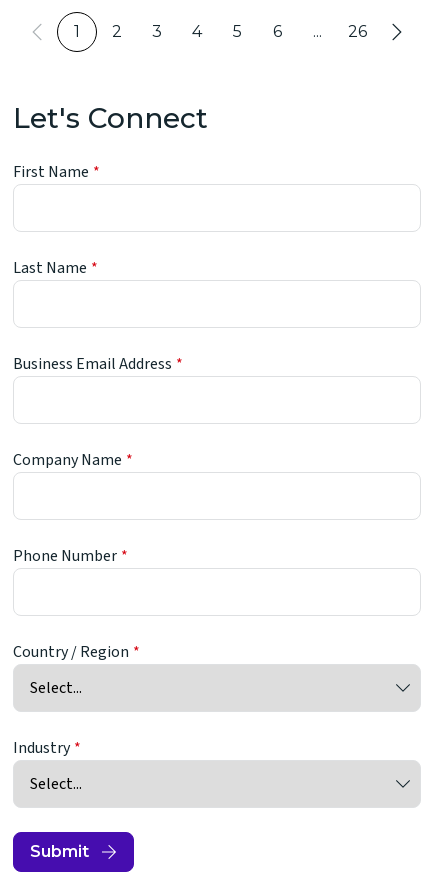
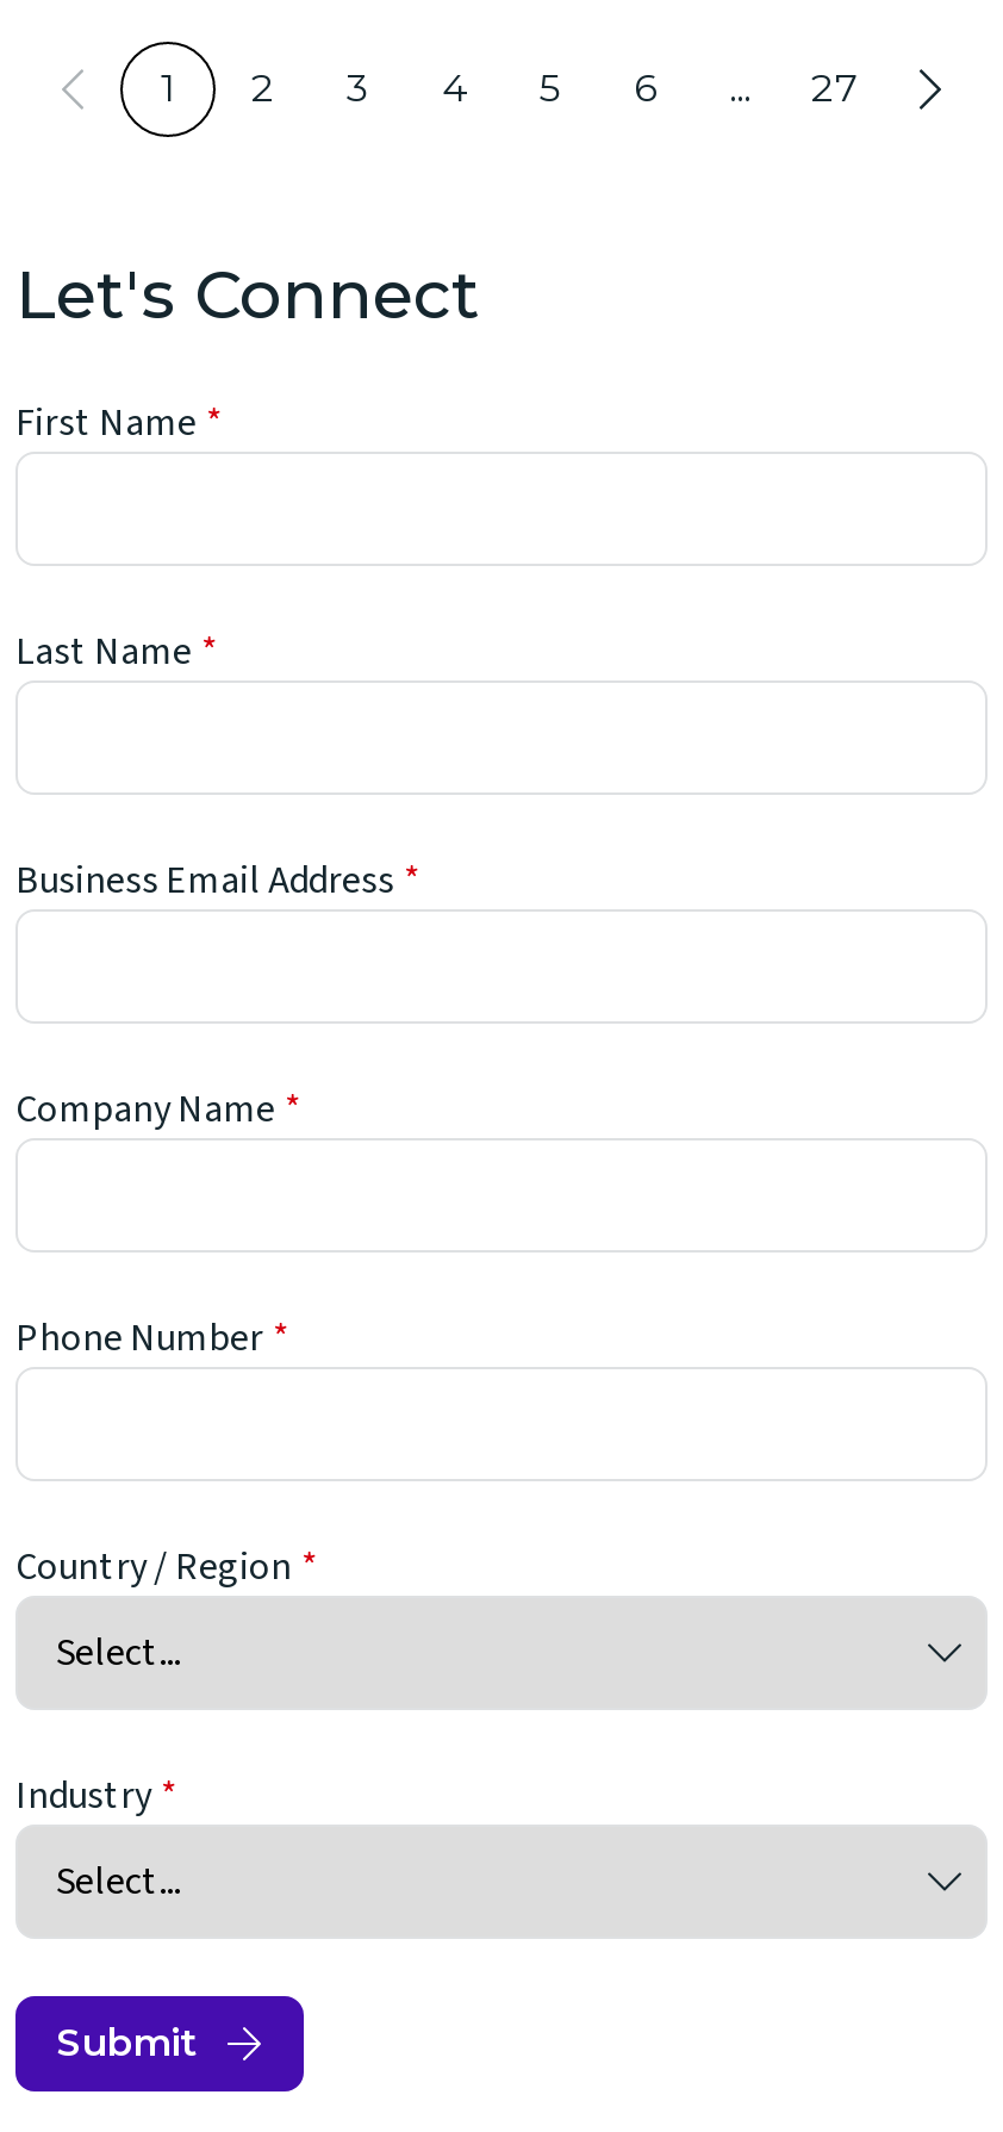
[347,22,366,41] 26 -> [811,65,859,110] 27

